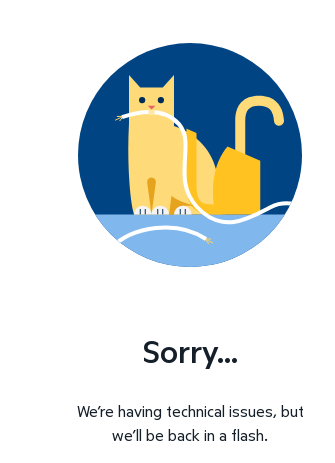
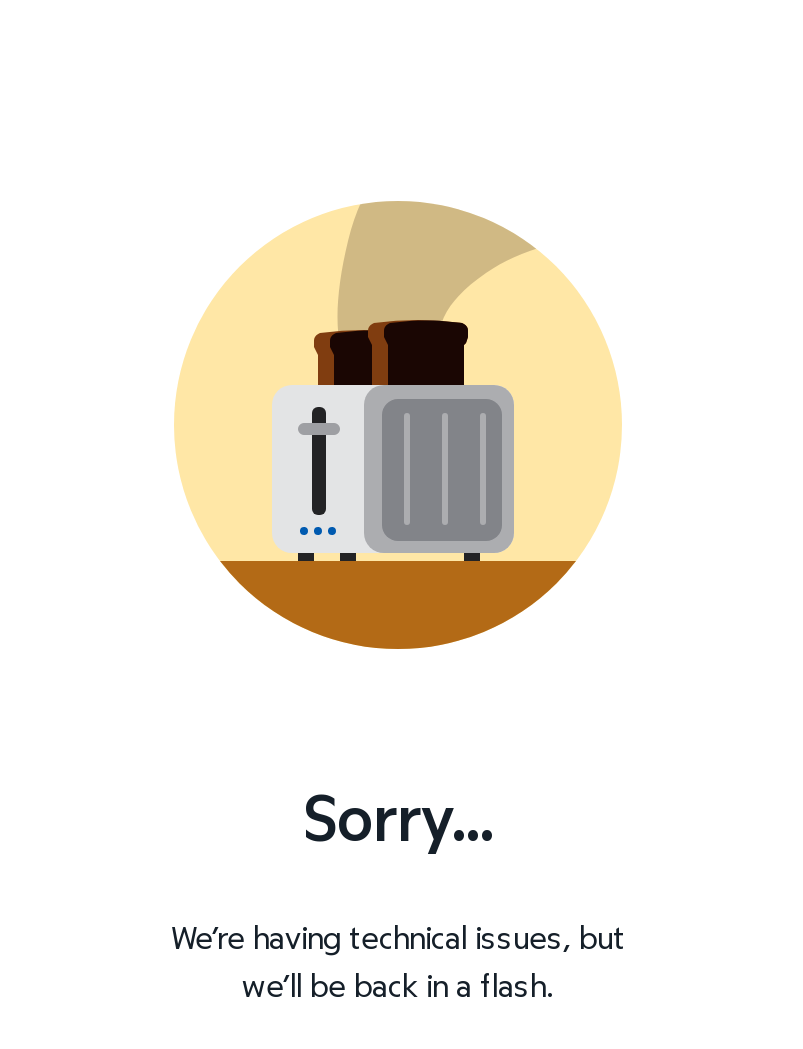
[77,42,303,268] [image] -> [174,199,622,651] [image]

